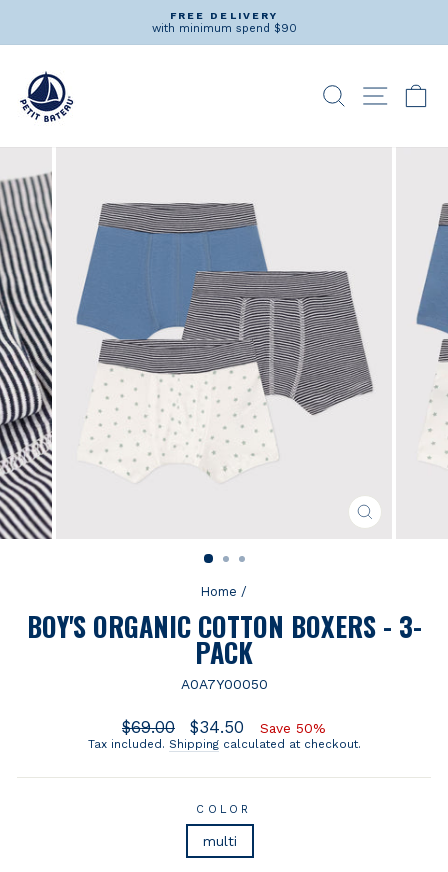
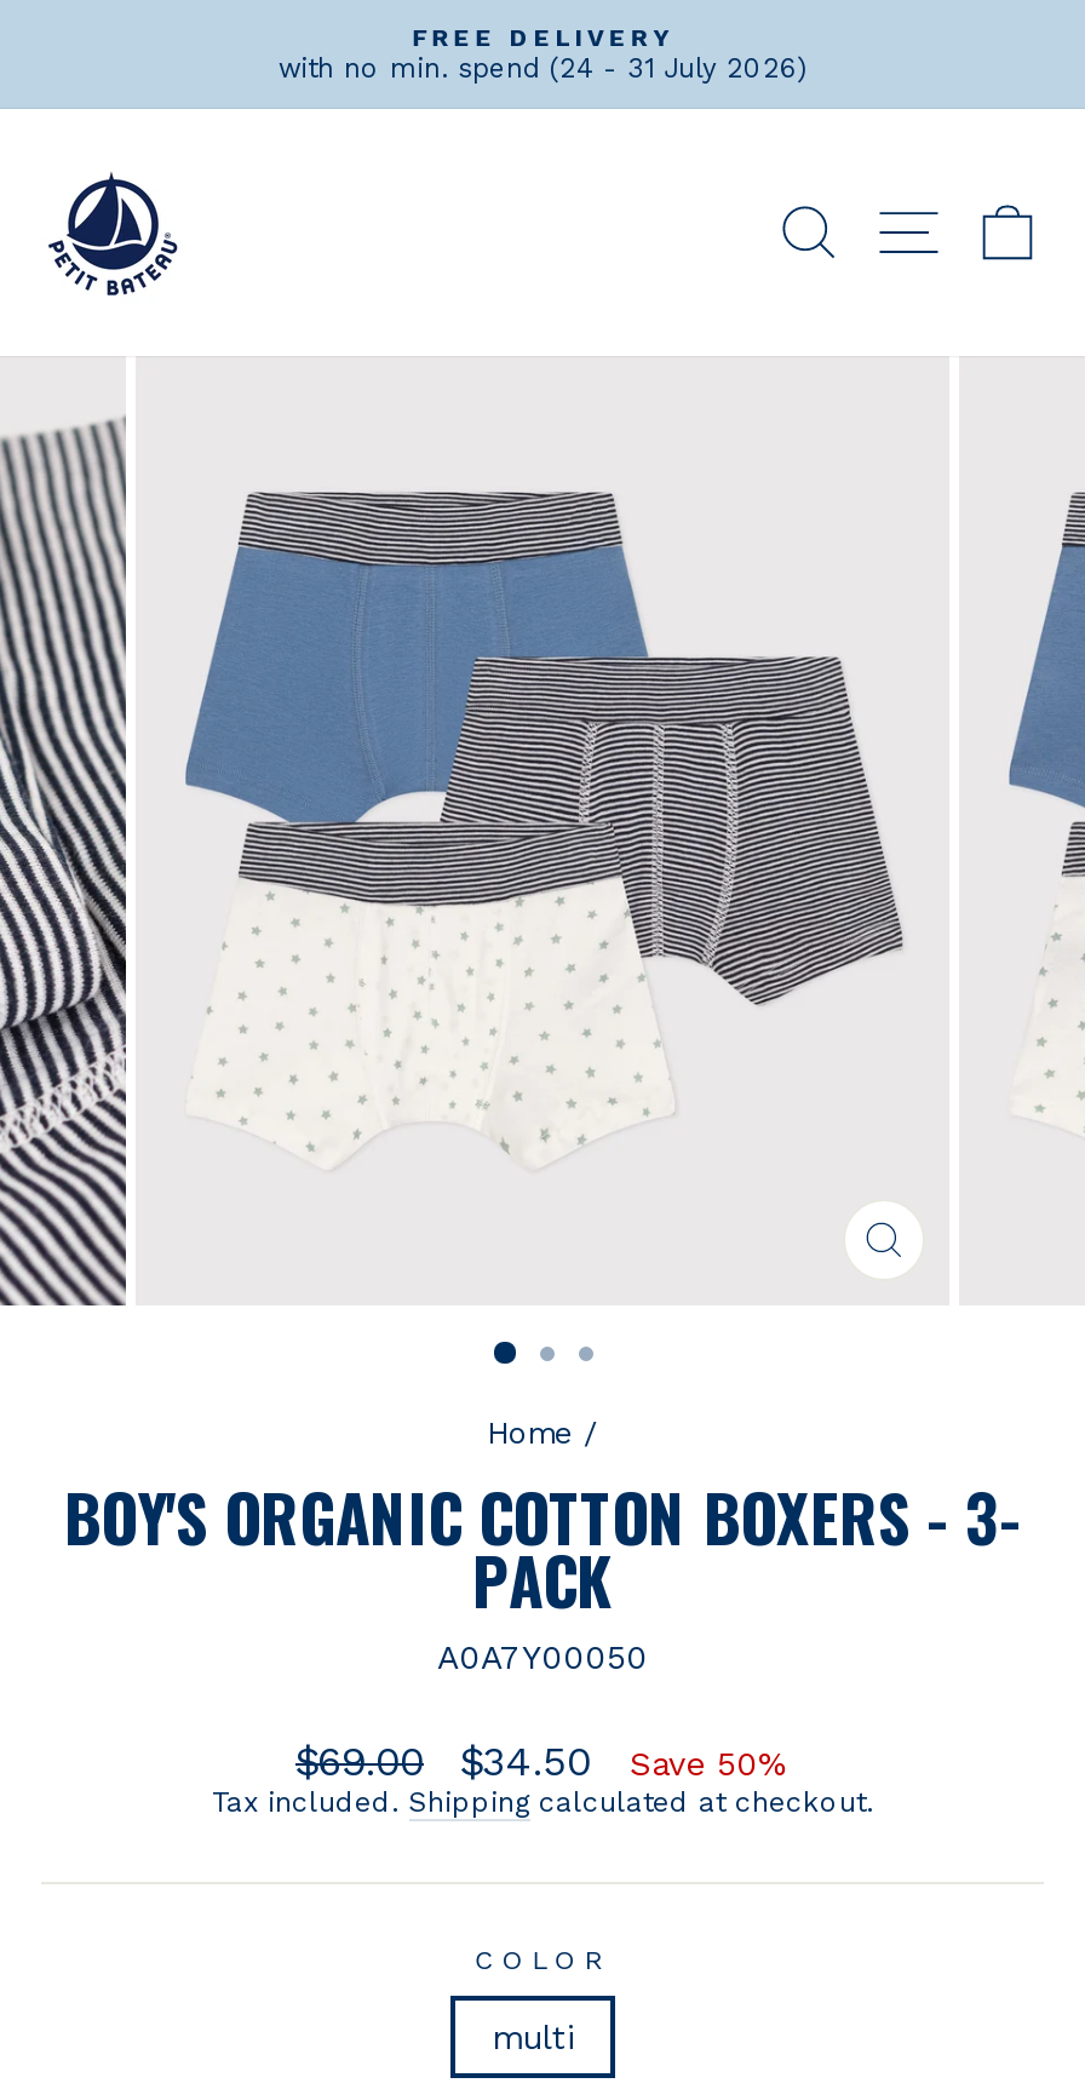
[151,22,296,35] with minimum spend $90 -> [279,53,806,85] with no min. spend (24 - 31 July 2026)

